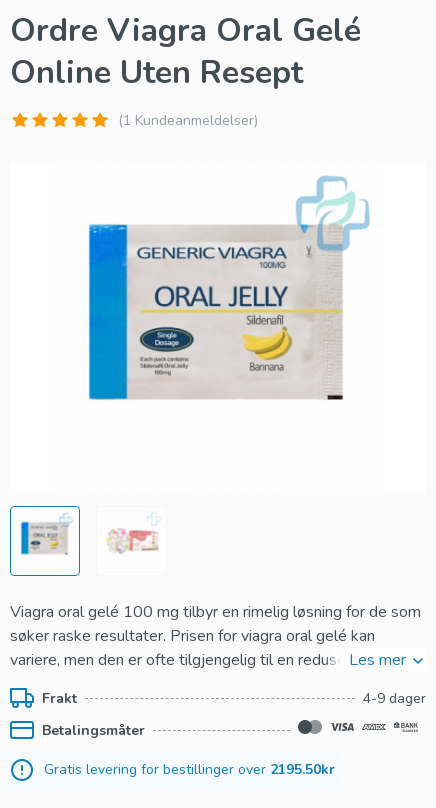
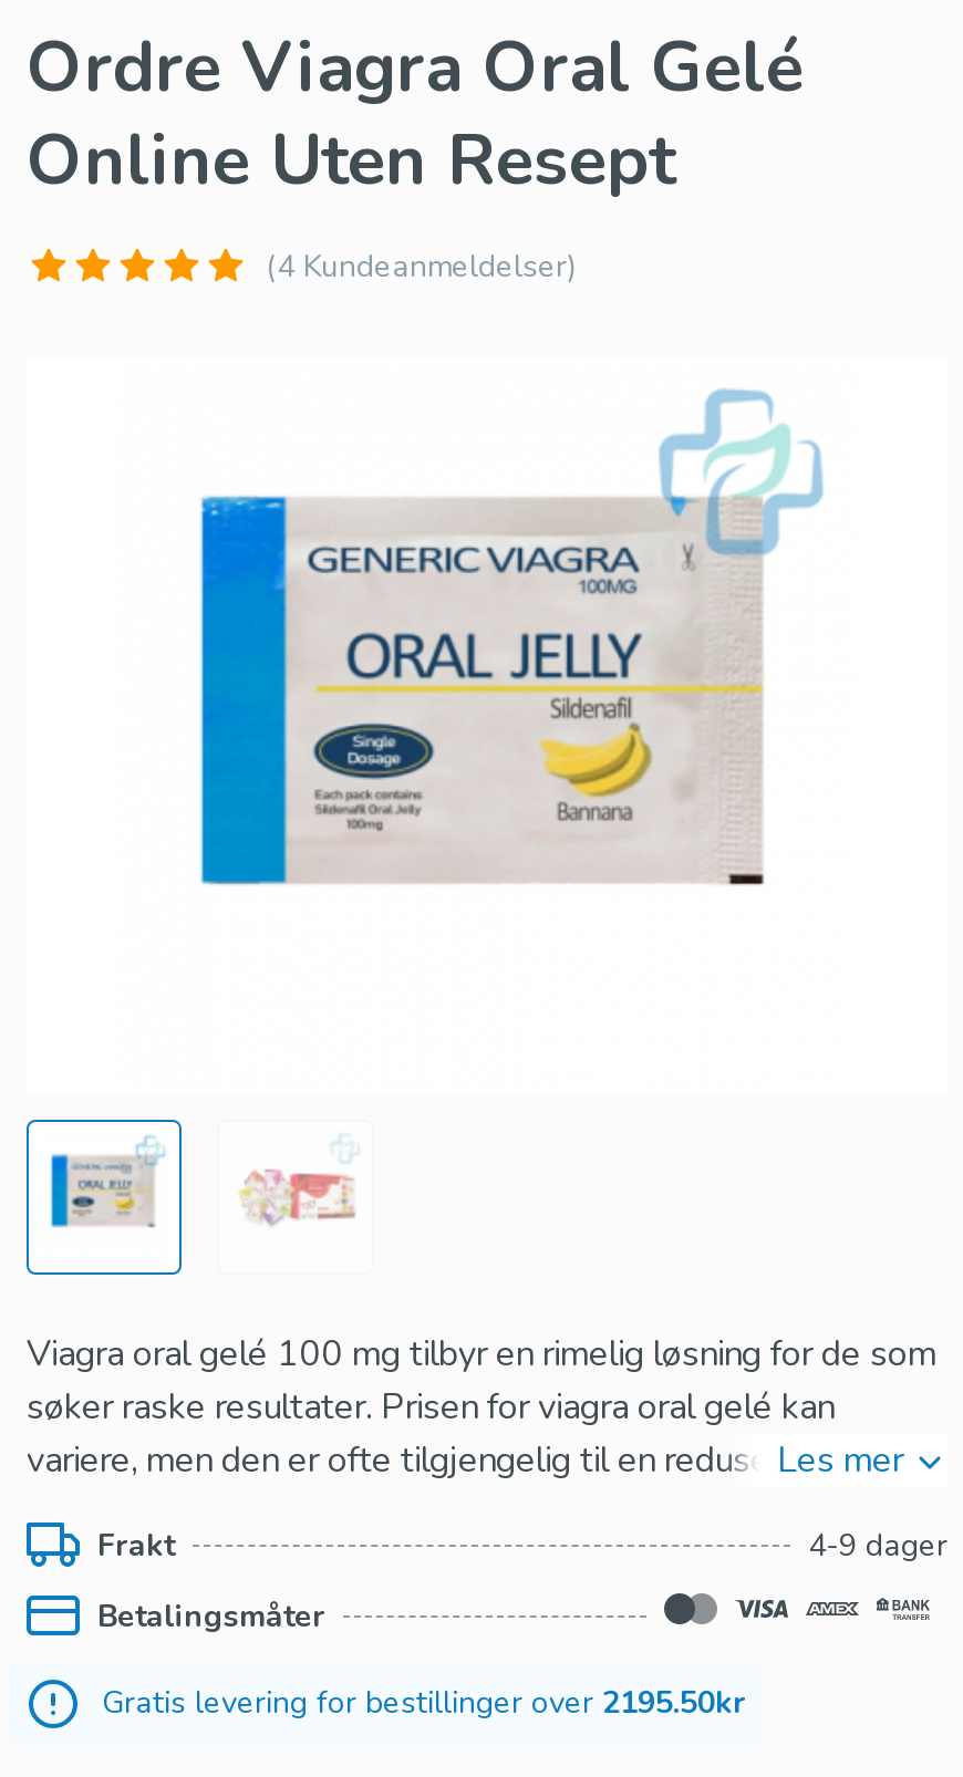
[118,110,258,129] (1 Kundeanmeldelser) -> [266,245,576,287] (4 Kundeanmeldelser)

